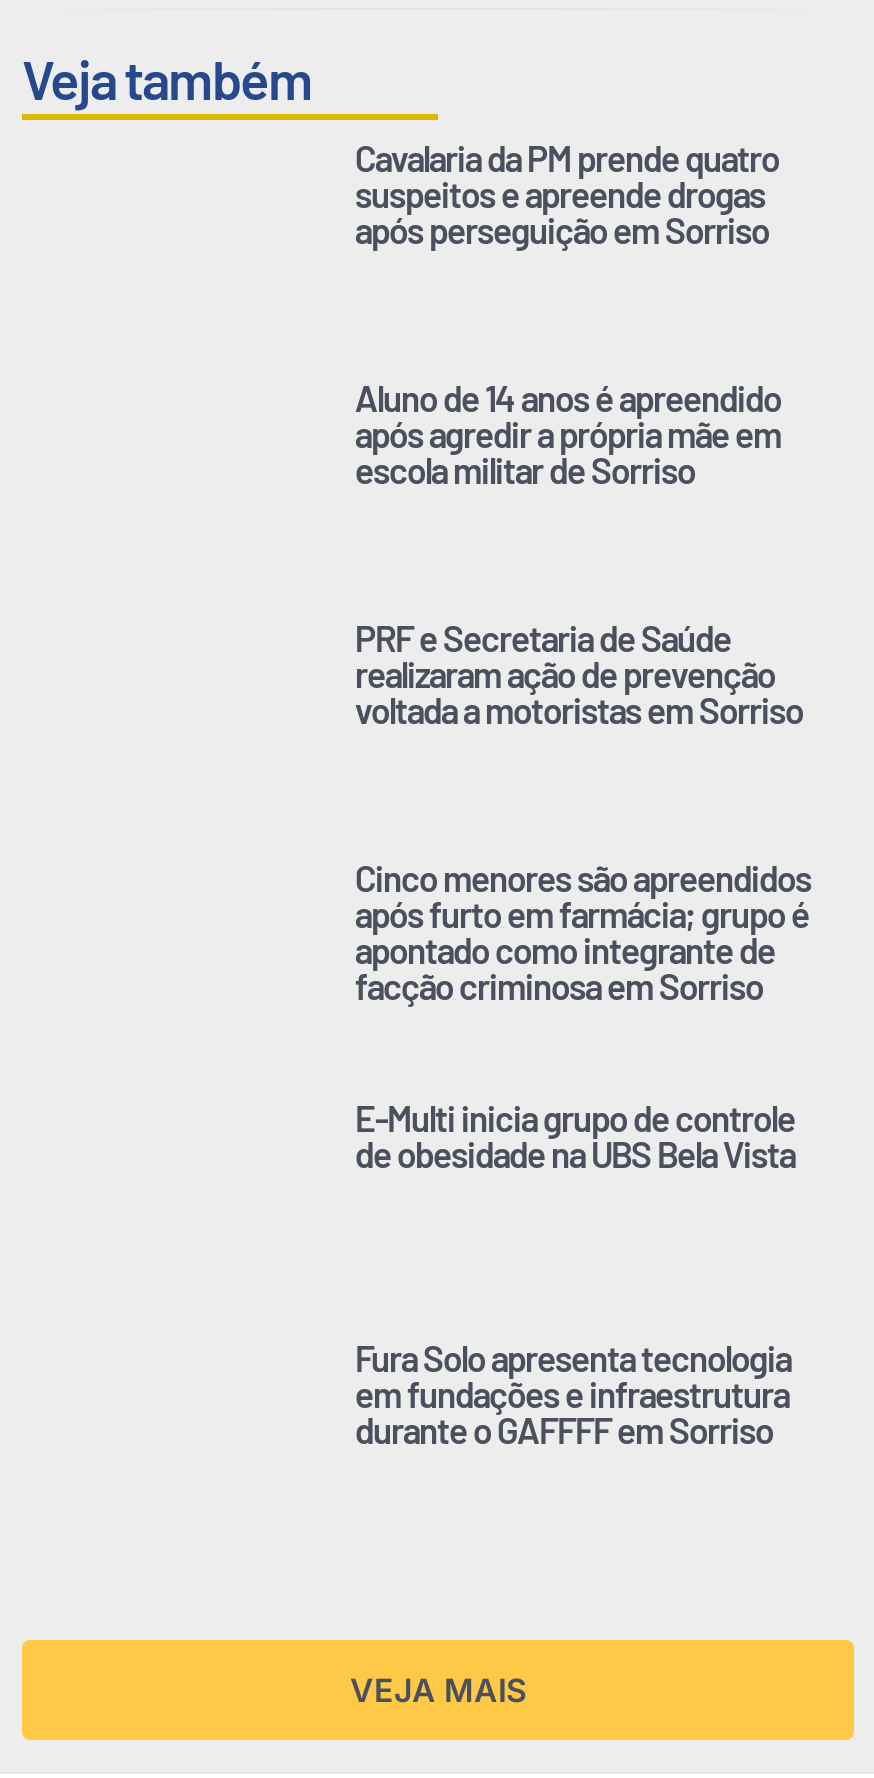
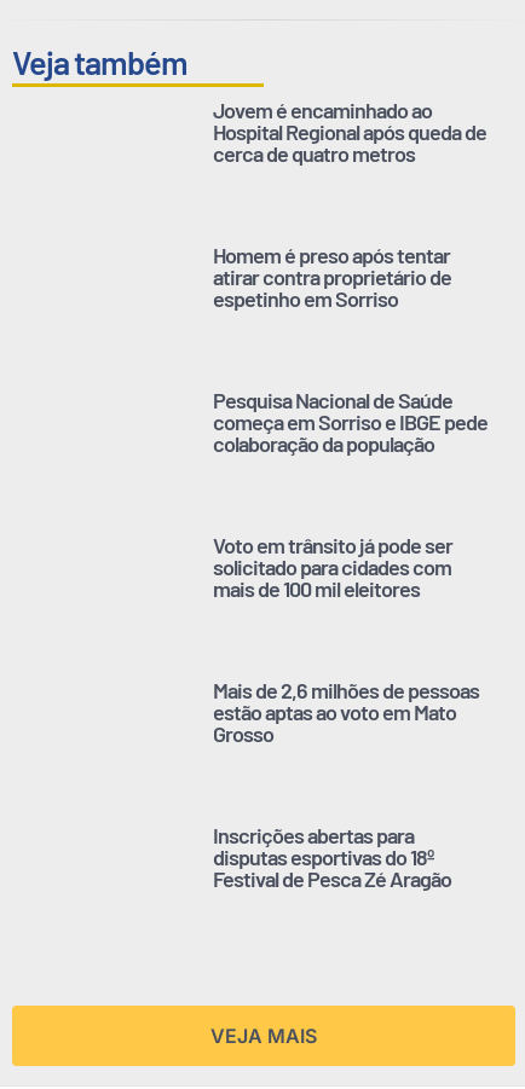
[355,137,779,253] Cavalaria da PM prende quatro | suspeitos e apreende drogas | após perseguição em Sorriso -> [213,97,487,167] Jovem é encaminhado ao | Hospital Regional após queda de | cerca de quatro metros
[355,377,781,493] Aluno de 14 anos é apreendido | após agredir a própria mãe em | escola militar de Sorriso -> [213,242,452,312] Homem é preso após tentar | atirar contra proprietário de | espetinho em Sorriso
[355,617,803,733] PRF e Secretaria de Saúde | realizaram ação de prevenção | voltada a motoristas em Sorriso -> [213,387,488,457] Pesquisa Nacional de Saúde | começa em Sorriso e IBGE pede | colaboração da população
[355,857,811,1009] Cinco menores são apreendidos | após furto em farmácia; grupo é | apontado como integrante de | facção criminosa em Sorriso -> [213,532,453,602] Voto em trânsito já pode ser | solicitado para cidades com | mais de 100 mil eleitores
[355,1097,795,1177] E-Multi inicia grupo de controle | de obesidade na UBS Bela Vista -> [213,677,480,747] Mais de 2,6 milhões de pessoas | estão aptas ao voto em Mato | Grosso
[355,1337,791,1453] Fura Solo apresenta tecnologia | em fundações e infraestrutura | durante o GAFFFF em Sorriso -> [213,822,452,892] Inscrições abertas para | disputas esportivas do 18º | Festival de Pesca Zé Aragão

